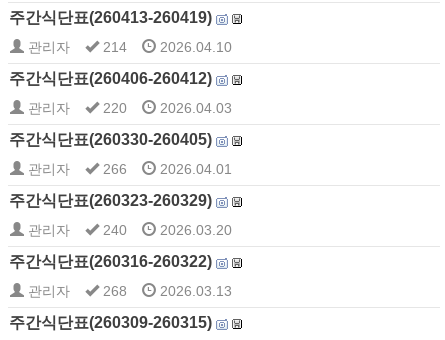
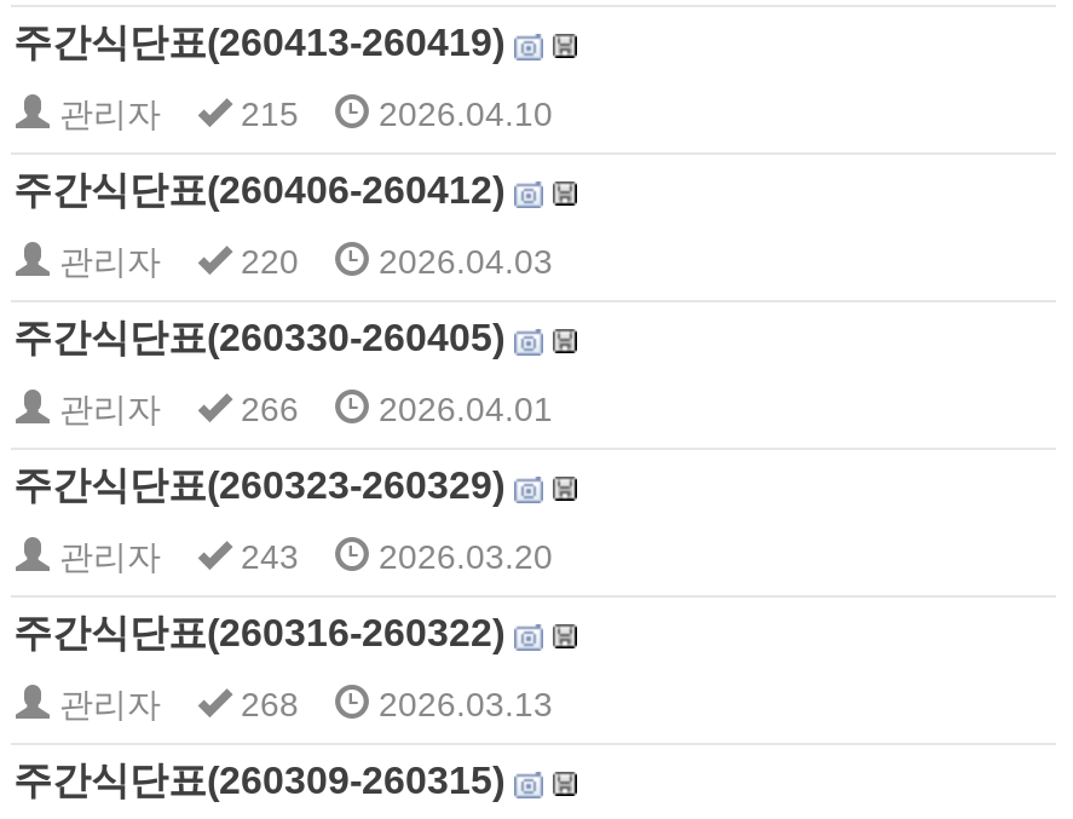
[24,39,232,55] 관리자 214 2026.04.10 -> [50,94,553,133] 관리자 215 2026.04.10
[24,222,232,238] 관리자 240 2026.03.20 -> [50,537,553,576] 관리자 243 2026.03.20

